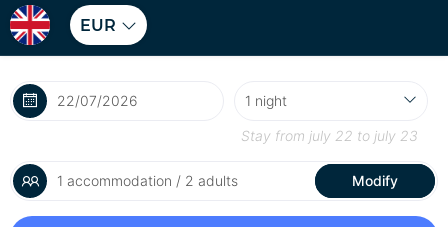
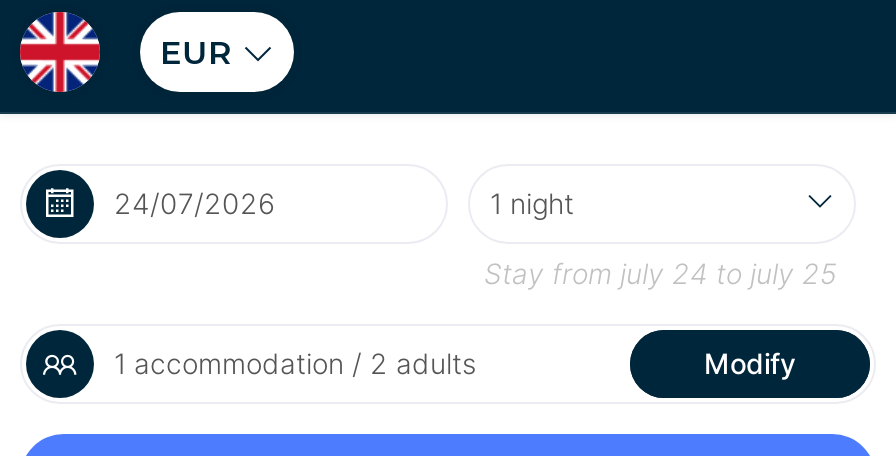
[241,127,418,144] Stay from july 22 to july 23 -> [484,256,836,290] Stay from july 24 to july 25

